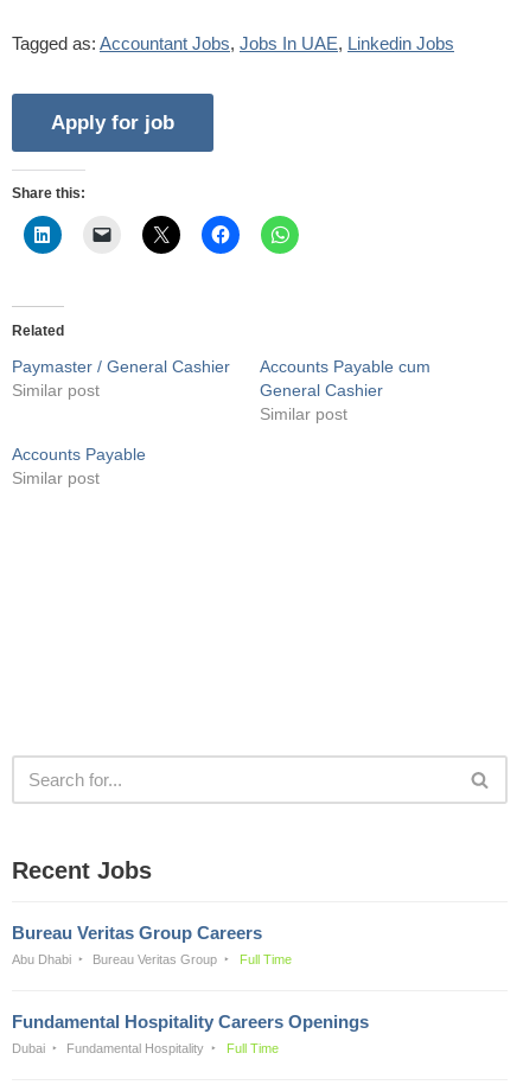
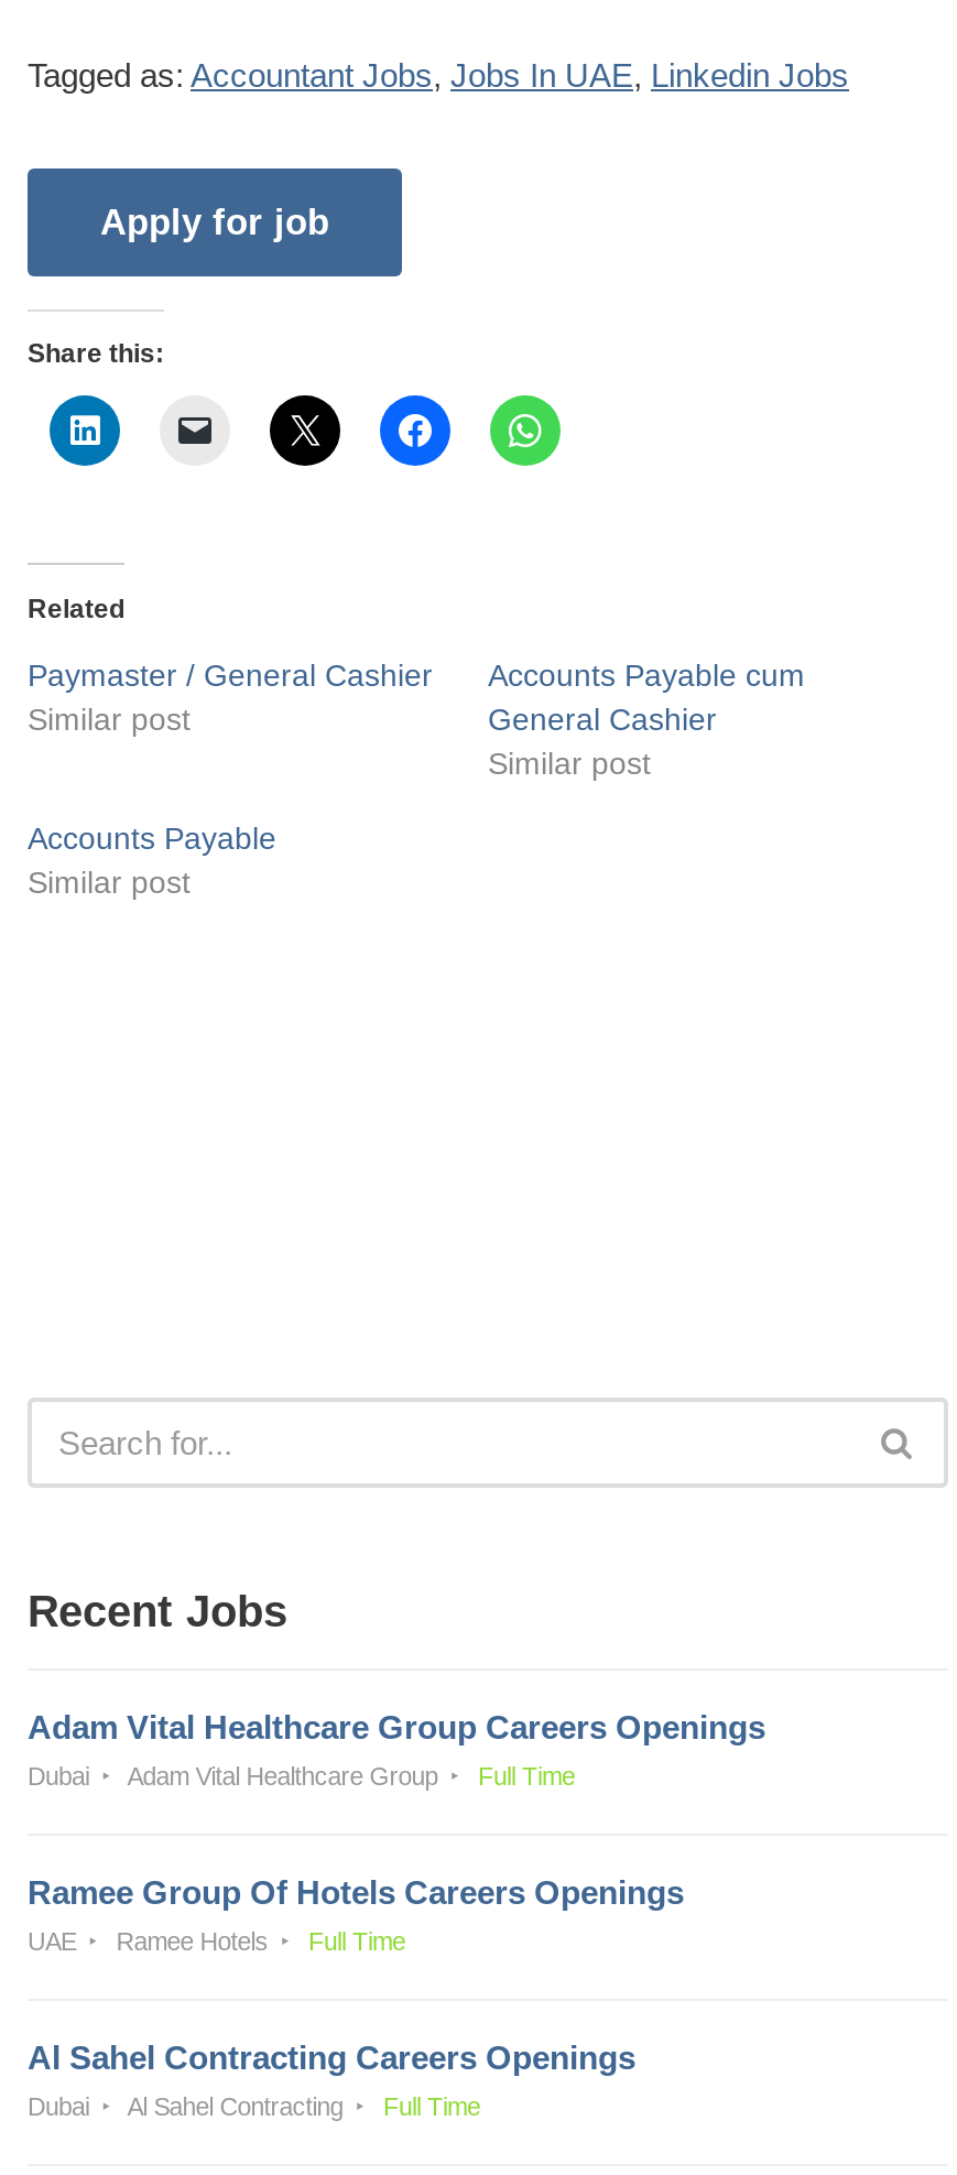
[12,922,262,942] Bureau Veritas Group Careers -> [28,1707,765,1744] Adam Vital Healthcare Group Careers Openings
[12,952,217,966] Abu Dhabi | Bureau Veritas Group -> [28,1762,438,1788] Dubai | Adam Vital Healthcare Group
[12,1011,369,1031] Fundamental Hospitality Careers Openings -> [28,1872,684,2075] Ramee Group Of Hotels Careers Openings | UAE | Ramee Hotels | Full Time | Al Sahel Contracting Careers Openings
[67,1041,204,1055] Fundamental Hospitality -> [127,2092,343,2119] Al Sahel Contracting

